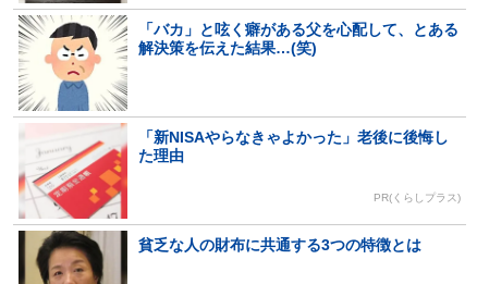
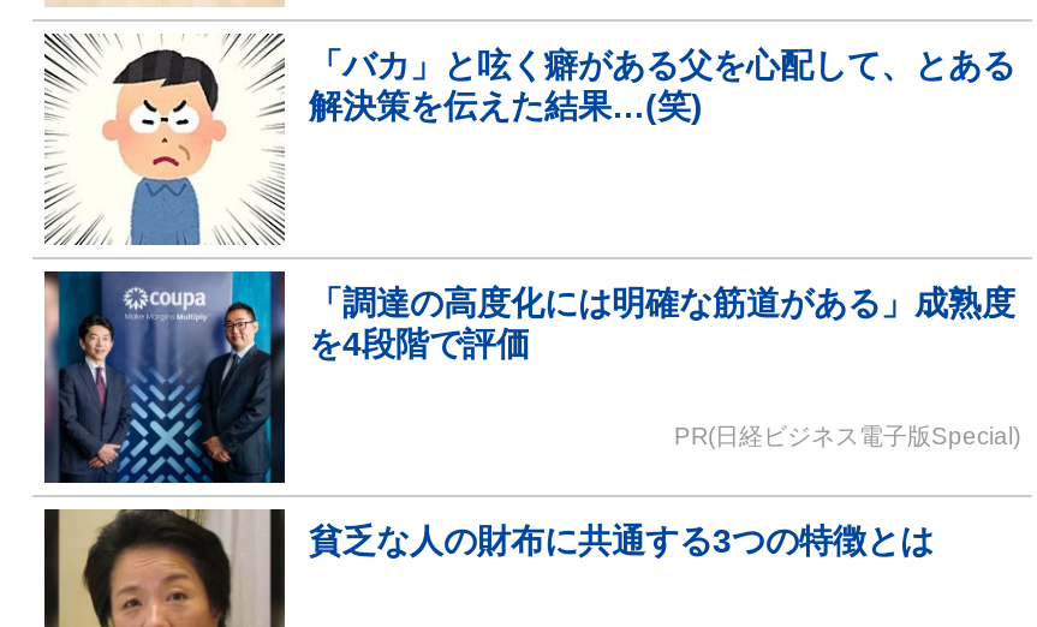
[17,123,449,220] [image] | 「新NISAやらなきゃよかった」老後に後悔し | た理由 -> [42,269,1015,485] [image] | 「調達の高度化には明確な筋道がある」成熟度 | を4段階で評価
[374,192,461,204] PR(くらしプラス) -> [674,424,1020,450] PR(日経ビジネス電子版Special)

